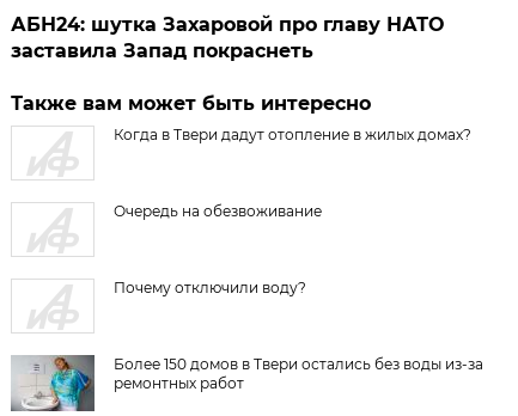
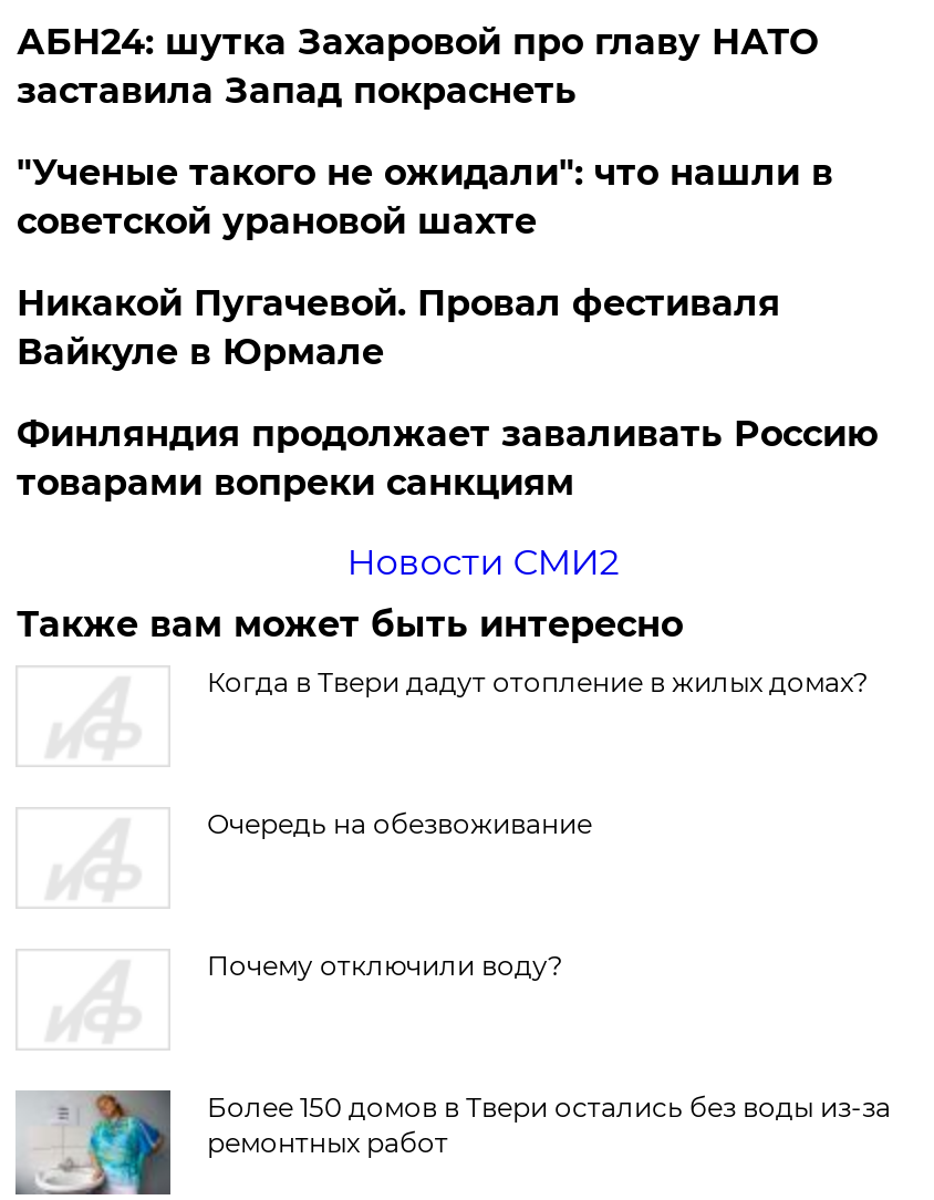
none -> [16,152,877,583] "Ученые такого не ожидали": что нашли в | советской урановой шахте | Никакой Пугачевой. Провал фестиваля | Вайкуле в Юрмале | Финляндия продолжает заваливать Россию | товарами вопреки санкциям | Новости СМИ2

